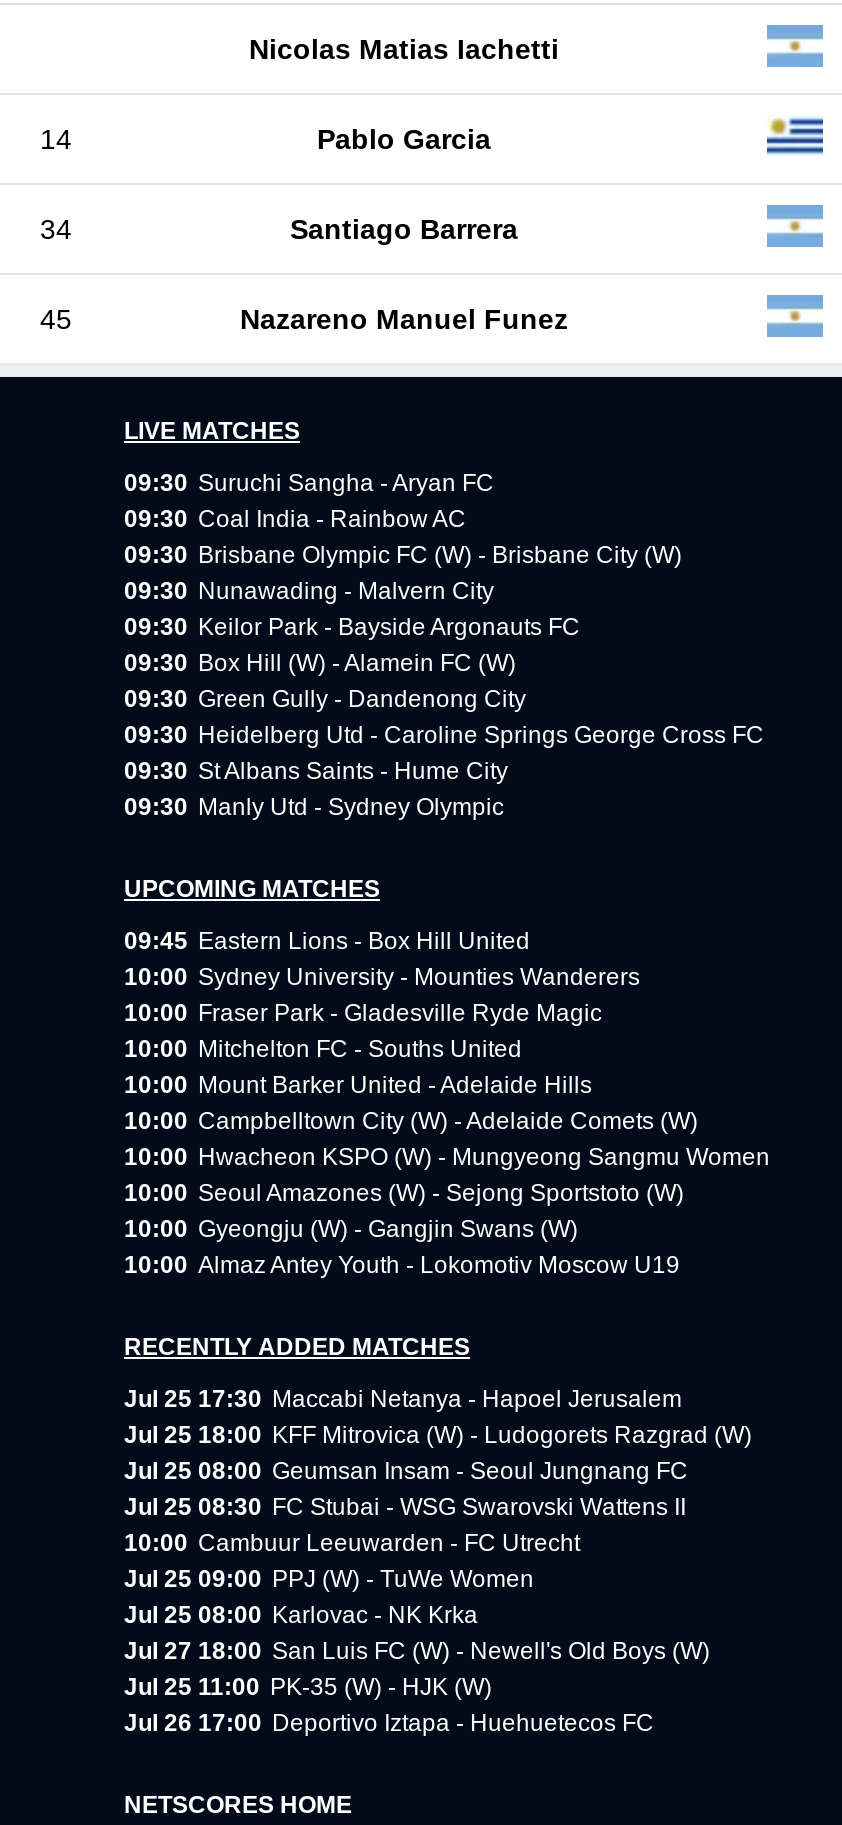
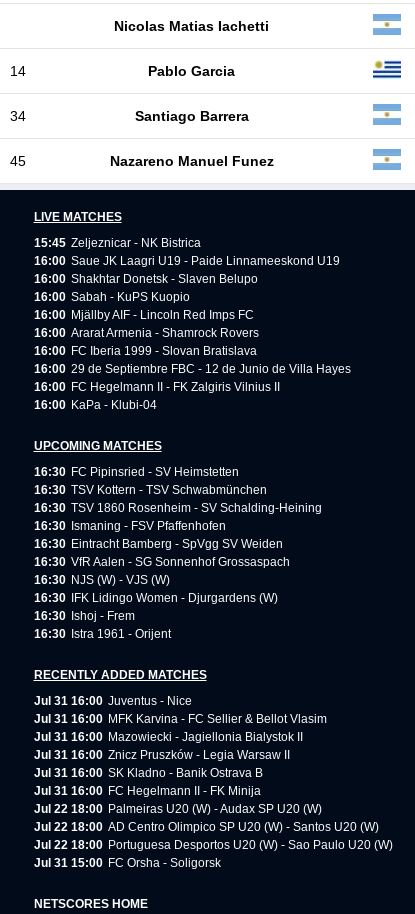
[124,469,764,821] 09:30 Suruchi Sangha - Aryan FC | 09:30 Coal India - Rainbow AC | 09:30 Brisbane Olympic FC (W) - Brisbane City (W) | 09:30 Nunawading - Malvern City | 09:30 Keilor Park - Bayside Argonauts FC | 09:30 Box Hill (W) - Alamein FC (W) | 09:30 Green Gully - Dandenong City | 09:30 Heidelberg Utd - Caroline Springs George Cross FC | 09:30 St Albans Saints - Hume City | 09:30 Manly Utd - Sydney Olympic -> [33,236,350,412] 15:45 Zeljeznicar - NK Bistrica | 16:00 Saue JK Laagri U19 - Paide Linnameeskond U19 | 16:00 Shakhtar Donetsk - Slaven Belupo | 16:00 Sabah - KuPS Kuopio | 16:00 Mjällby AIF - Lincoln Red Imps FC | 16:00 Ararat Armenia - Shamrock Rovers | 16:00 FC Iberia 1999 - Slovan Bratislava | 16:00 29 de Septiembre FBC - 12 de Junio de Villa Hayes | 16:00 FC Hegelmann II - FK Zalgiris Vilnius II | 16:00 KaPa - Klubi-04
[124,927,770,1279] 09:45 Eastern Lions - Box Hill United | 10:00 Sydney University - Mounties Wanderers | 10:00 Fraser Park - Gladesville Ryde Magic | 10:00 Mitchelton FC - Souths United | 10:00 Mount Barker United - Adelaide Hills | 10:00 Campbelltown City (W) - Adelaide Comets (W) | 10:00 Hwacheon KSPO (W) - Mungyeong Sangmu Women | 10:00 Seoul Amazones (W) - Sejong Sportstoto (W) | 10:00 Gyeongju (W) - Gangjin Swans (W) | 10:00 Almaz Antey Youth - Lokomotiv Moscow U19 -> [33,465,321,641] 16:30 FC Pipinsried - SV Heimstetten | 16:30 TSV Kottern - TSV Schwabmünchen | 16:30 TSV 1860 Rosenheim - SV Schalding-Heining | 16:30 Ismaning - FSV Pfaffenhofen | 16:30 Eintracht Bamberg - SpVgg SV Weiden | 16:30 VfR Aalen - SG Sonnenhof Grossaspach | 16:30 NJS (W) - VJS (W) | 16:30 IFK Lidingo Women - Djurgardens (W) | 16:30 Ishoj - Frem | 16:30 Istra 1961 - Orijent
[124,1385,752,1737] Jul 25 17:30 Maccabi Netanya - Hapoel Jerusalem | Jul 25 18:00 KFF Mitrovica (W) - Ludogorets Razgrad (W) | Jul 25 08:00 Geumsan Insam - Seoul Jungnang FC | Jul 25 08:30 FC Stubai - WSG Swarovski Wattens II | 10:00 Cambuur Leeuwarden - FC Utrecht | Jul 25 09:00 PPJ (W) - TuWe Women | Jul 25 08:00 Karlovac - NK Krka | Jul 27 18:00 San Luis FC (W) - Newell's Old Boys (W) | Jul 25 11:00 PK-35 (W) - HJK (W) | Jul 26 17:00 Deportivo Iztapa - Huehuetecos FC -> [33,694,392,870] Jul 31 16:00 Juventus - Nice | Jul 31 16:00 MFK Karvina - FC Sellier & Bellot Vlasim | Jul 31 16:00 Mazowiecki - Jagiellonia Bialystok II | Jul 31 16:00 Znicz Pruszków - Legia Warsaw II | Jul 31 16:00 SK Kladno - Banik Ostrava B | Jul 31 16:00 FC Hegelmann II - FK Minija | Jul 22 18:00 Palmeiras U20 (W) - Audax SP U20 (W) | Jul 22 18:00 AD Centro Olimpico SP U20 (W) - Santos U20 (W) | Jul 22 18:00 Portuguesa Desportos U20 (W) - Sao Paulo U20 (W) | Jul 31 15:00 FC Orsha - Soligorsk

